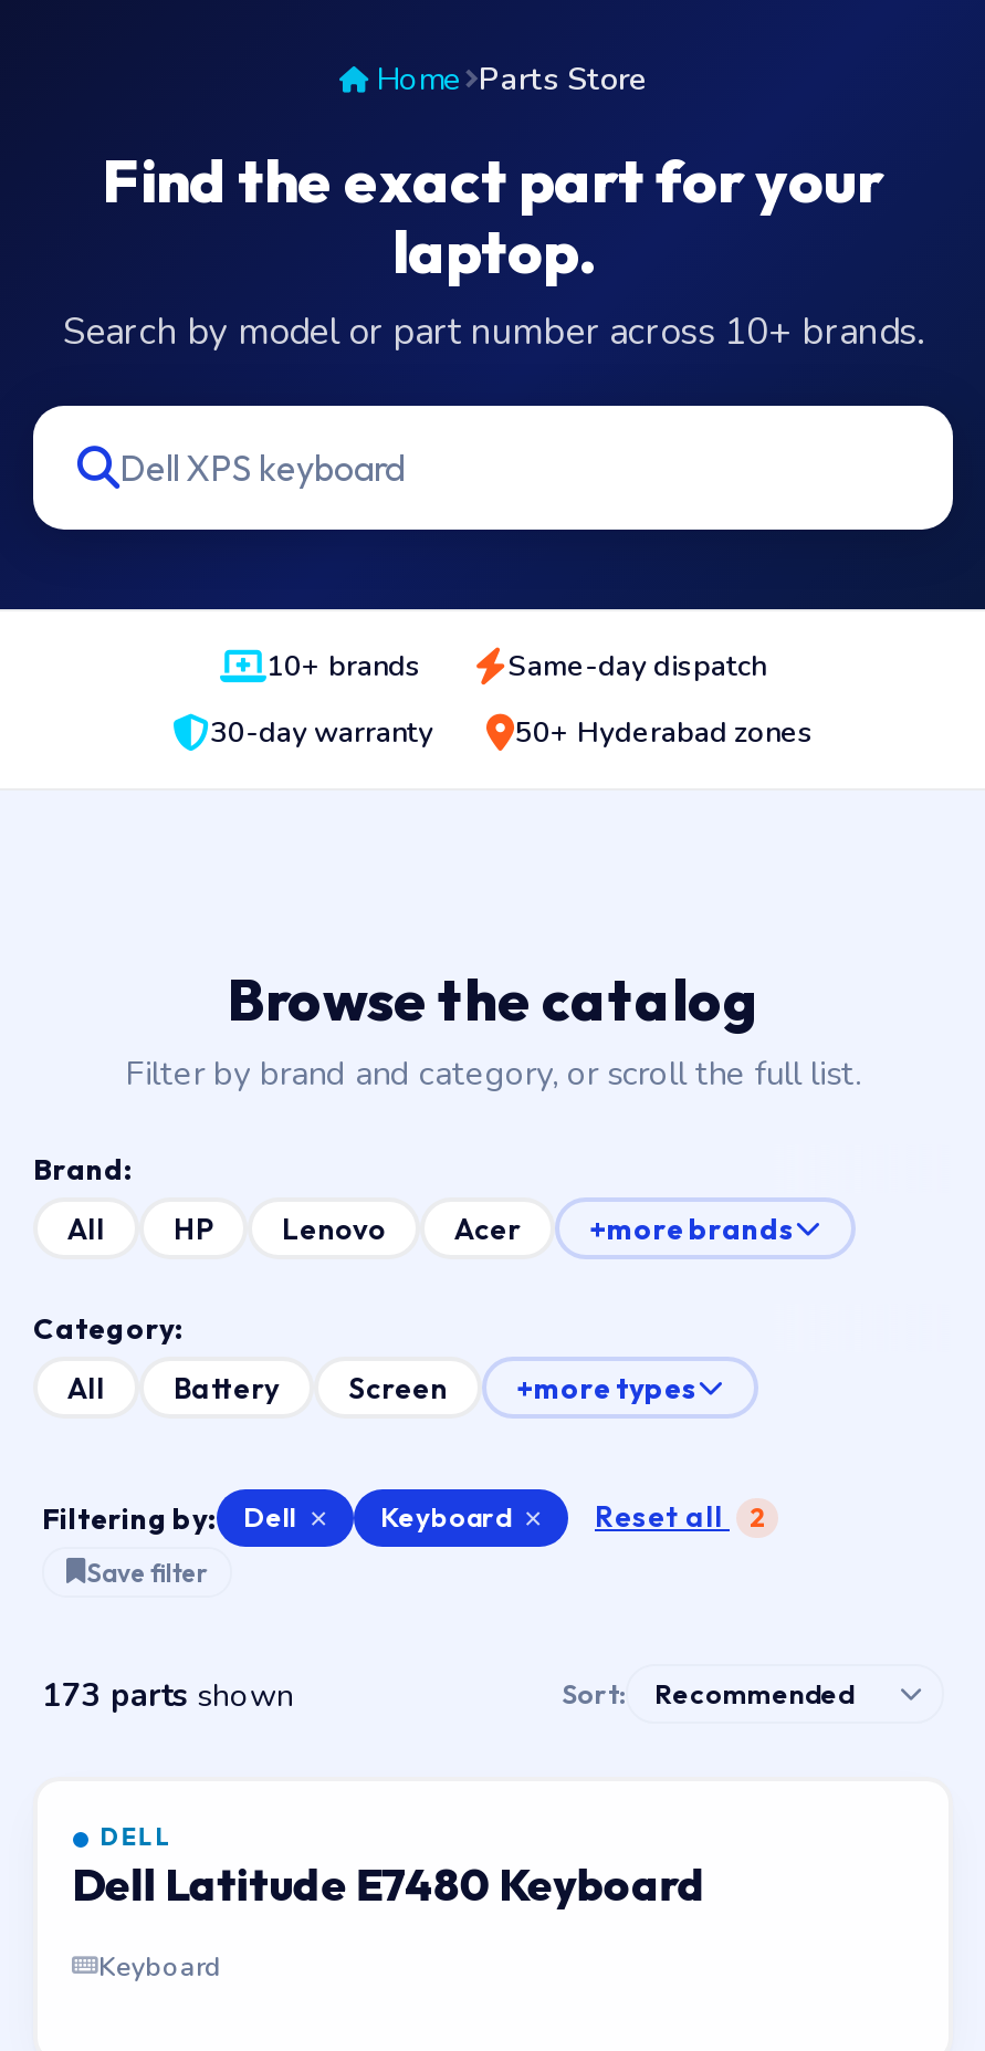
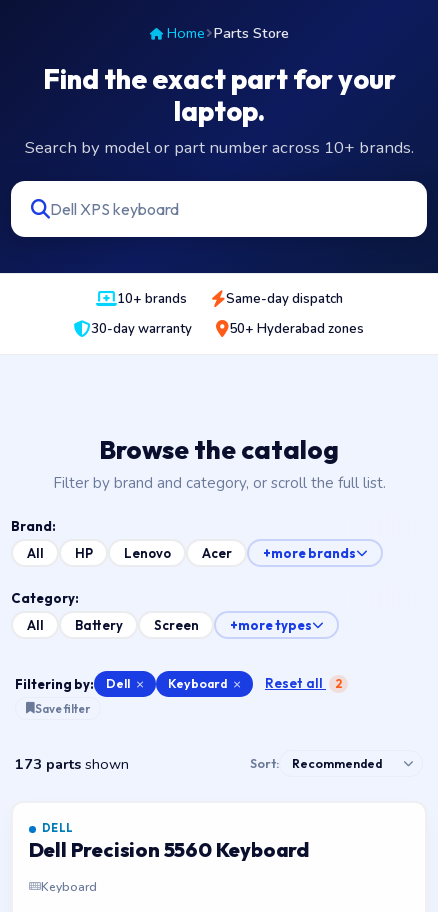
[72,1855,705,1911] Dell Latitude E7480 Keyboard -> [28,836,309,861] Dell Precision 5560 Keyboard

